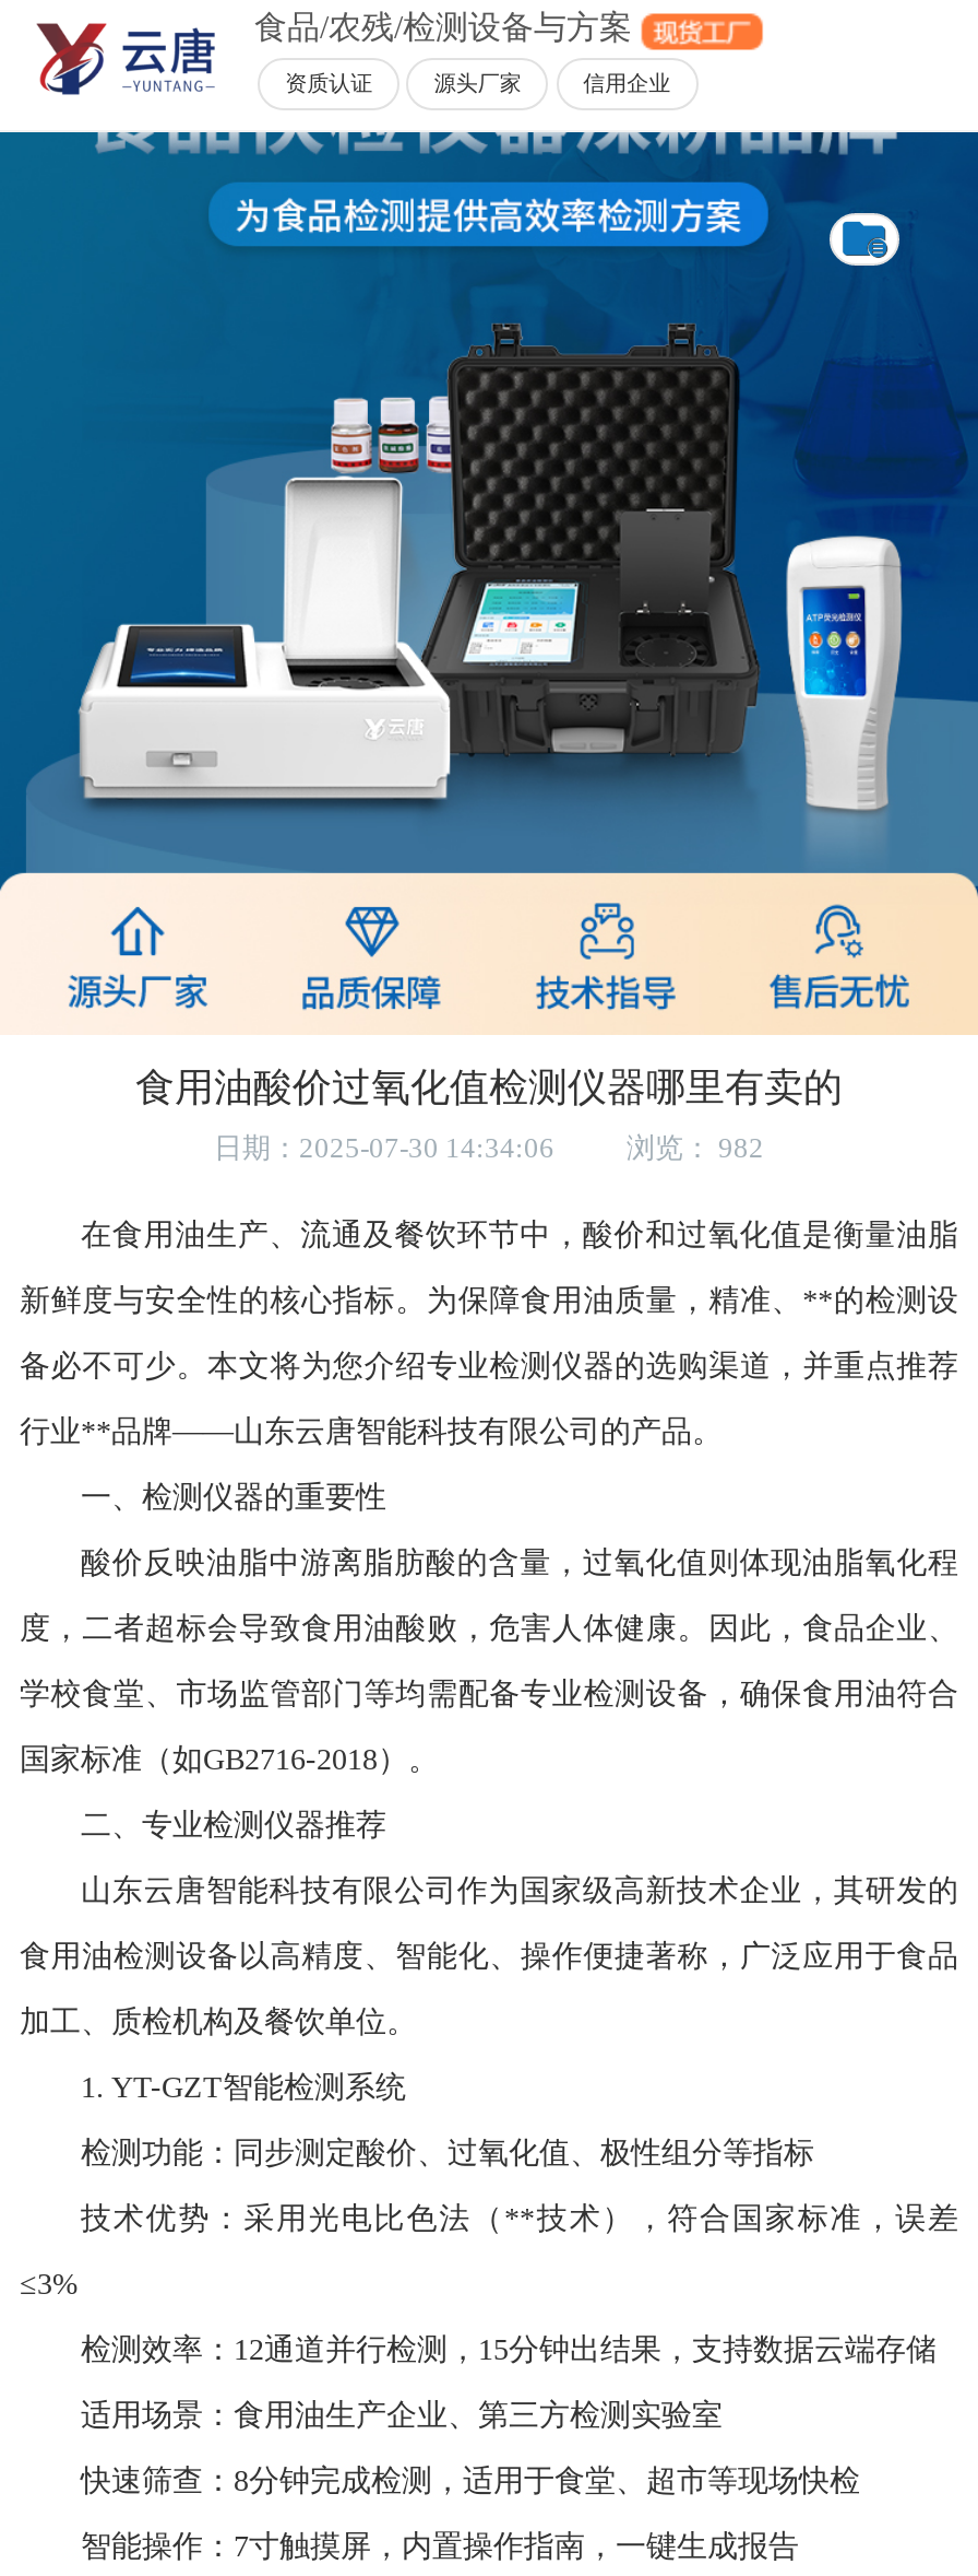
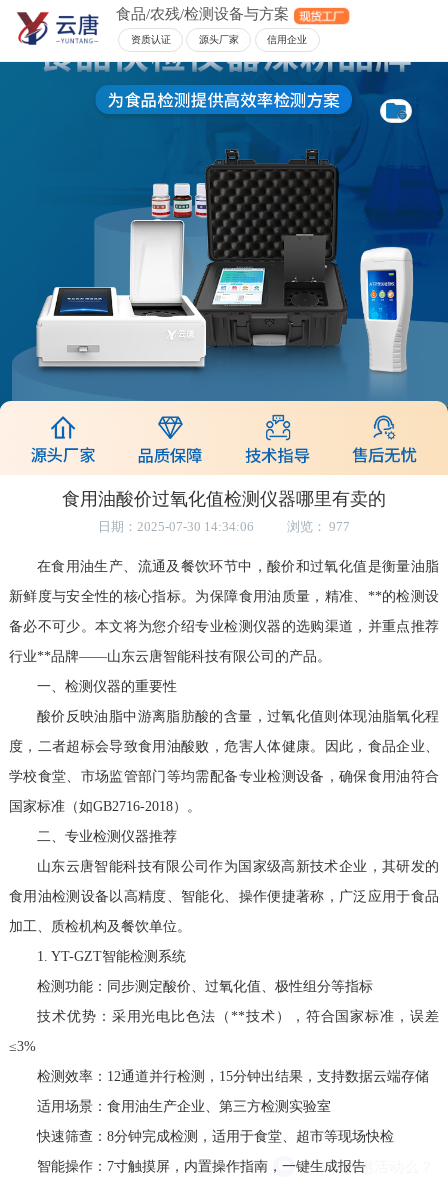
[214,1131,764,1164] 日期：2025-07-30 14:34:06 浏览： 982 -> [98,519,350,534] 日期：2025-07-30 14:34:06 浏览： 977

